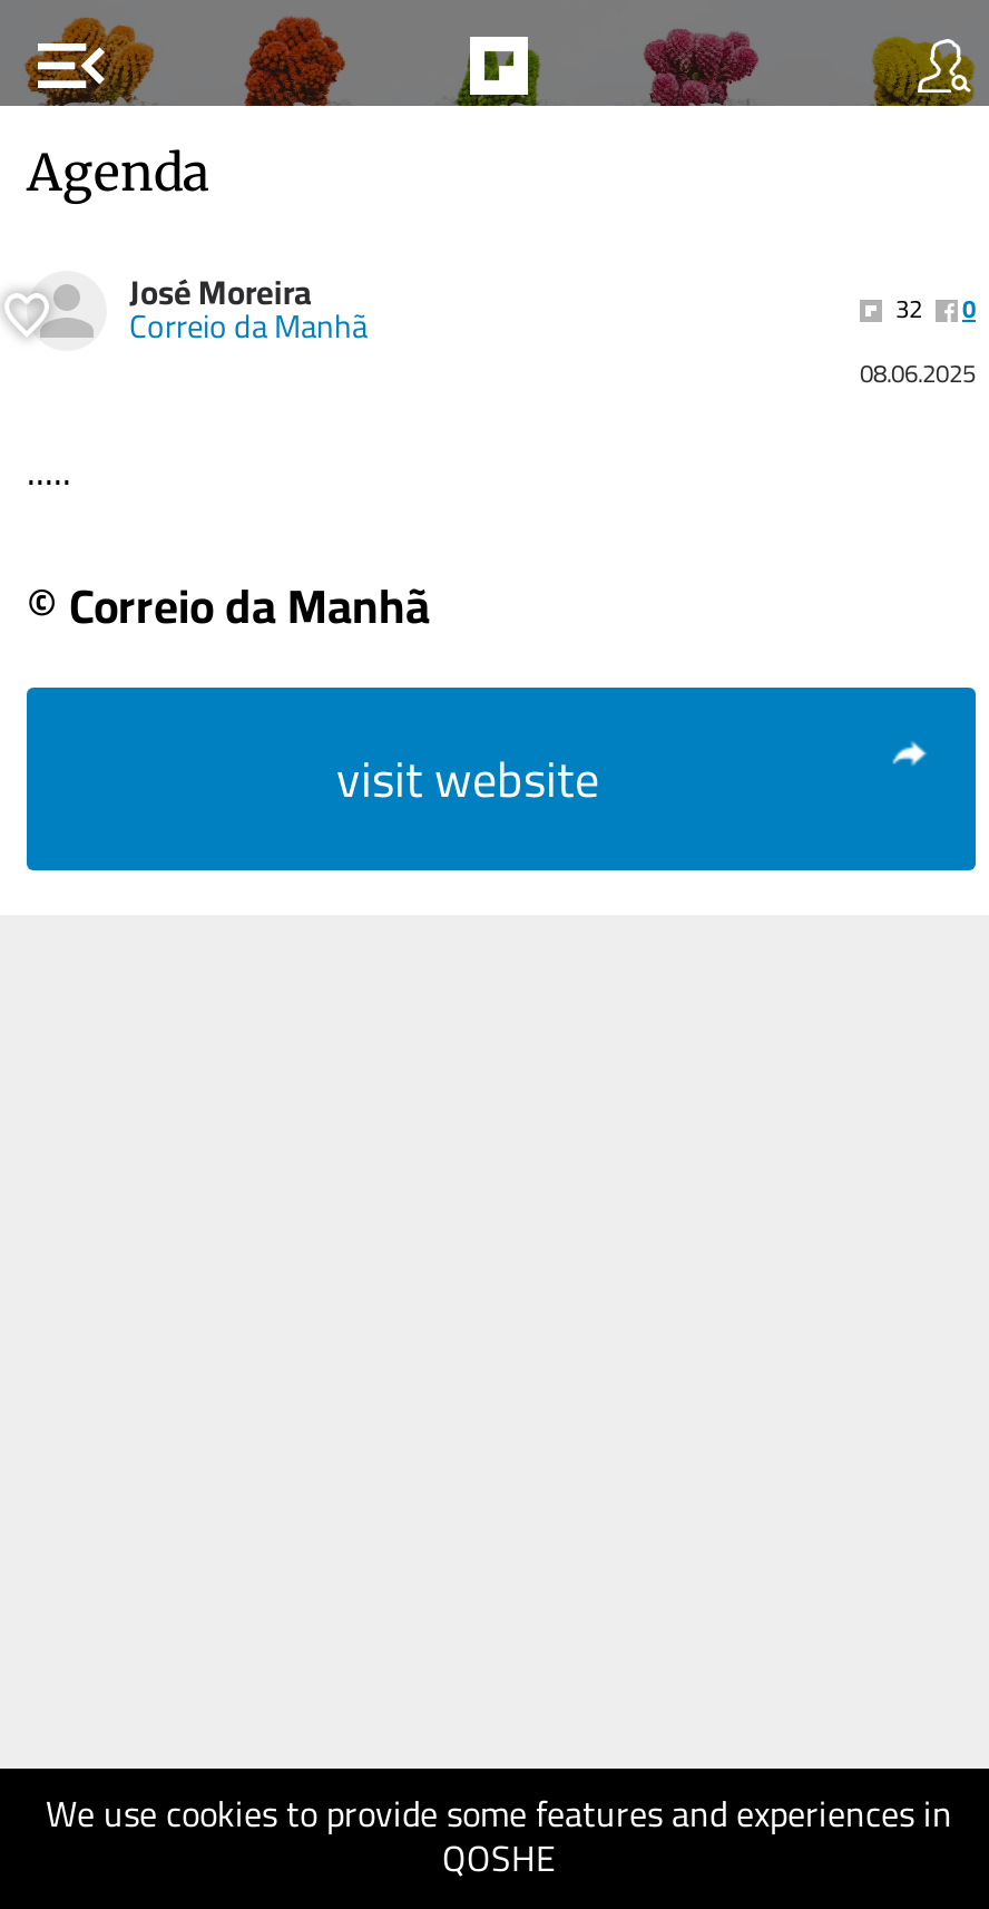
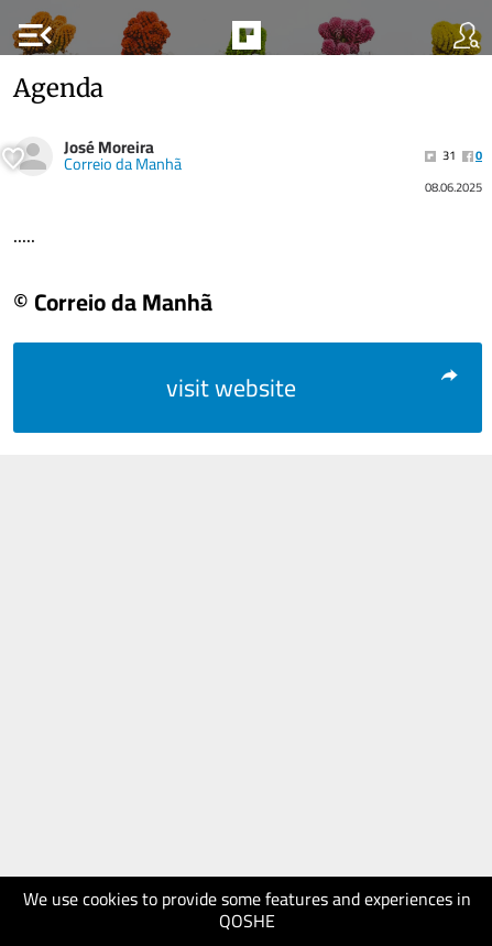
[895,284,976,331] 32 0 -> [442,143,482,166] 31 0

